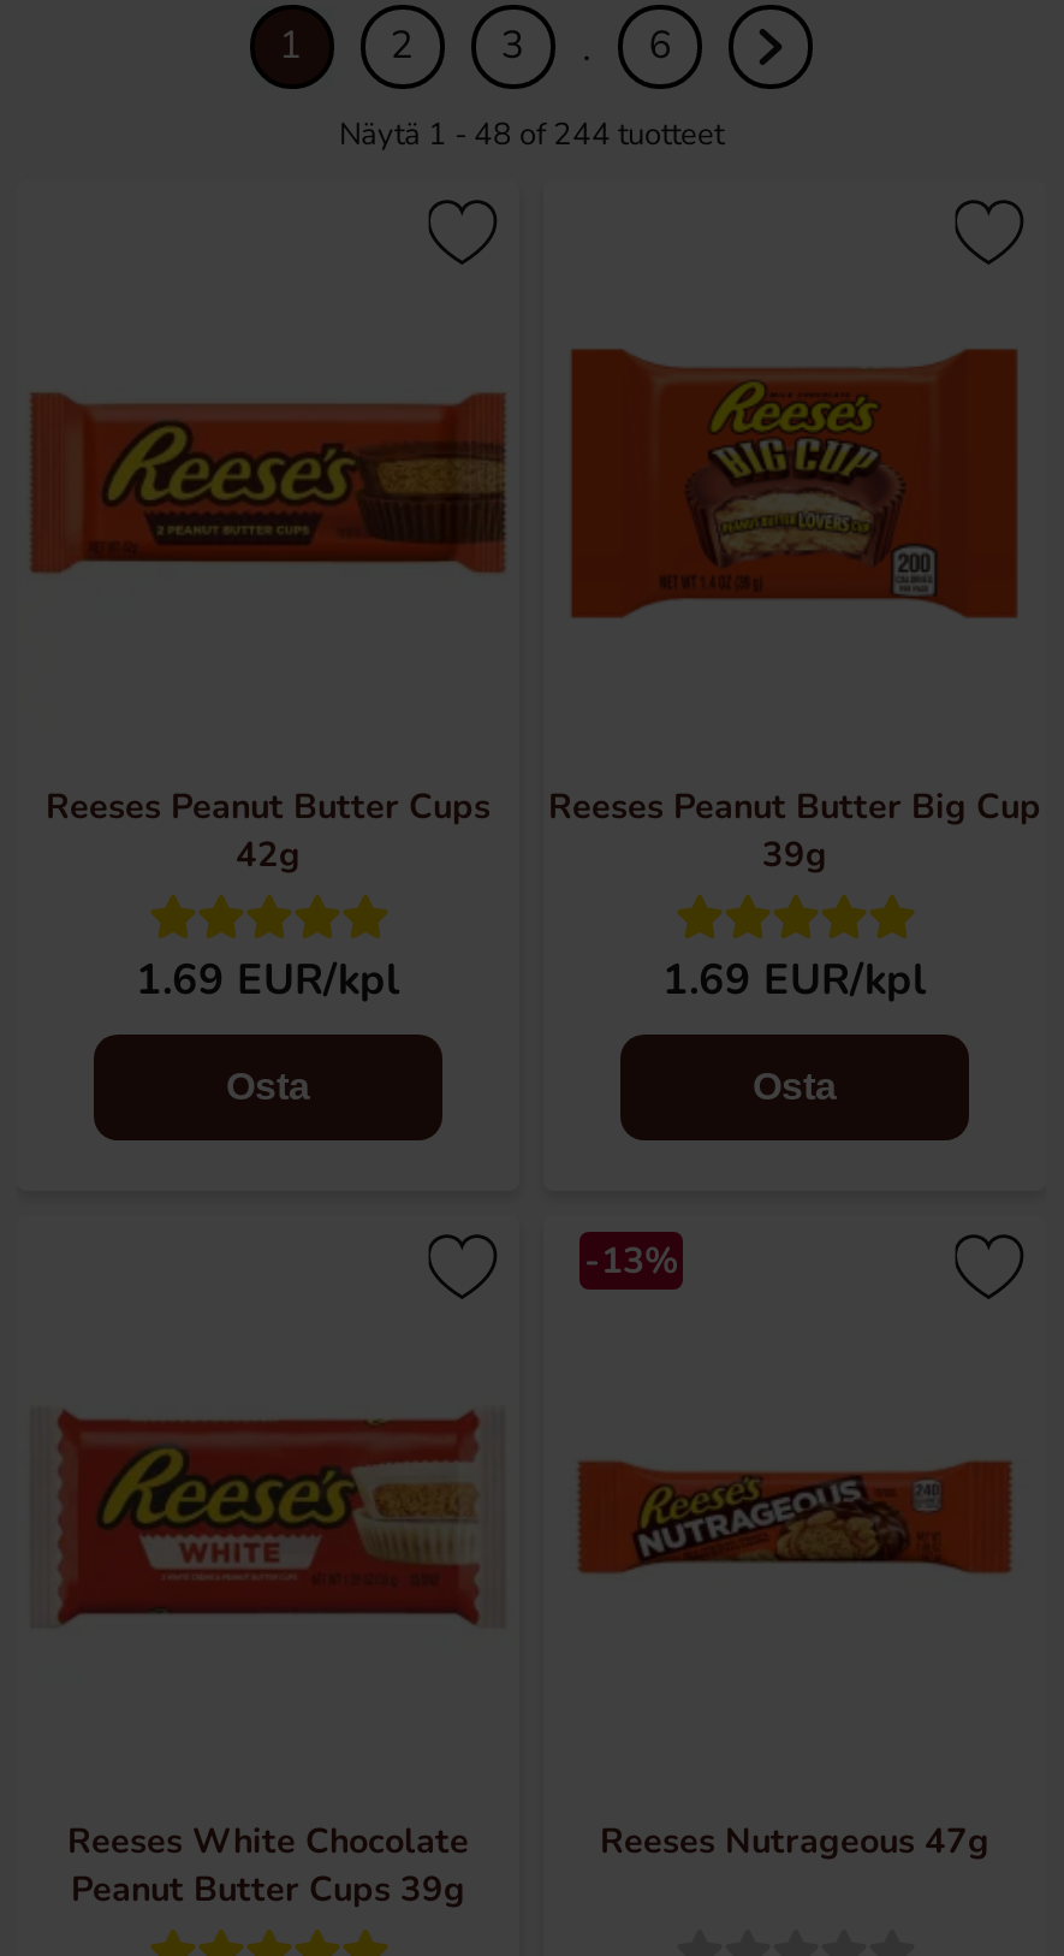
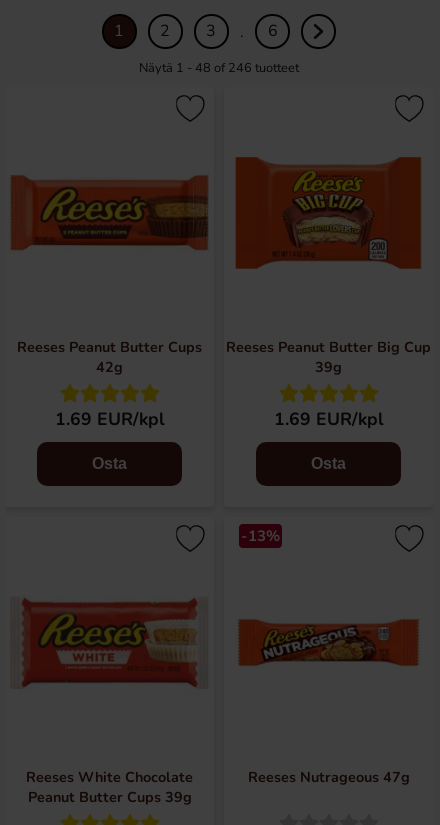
[339,113,724,156] Näytä 1 - 48 of 244 tuotteet -> [139,59,299,77] Näytä 1 - 48 of 246 tuotteet

